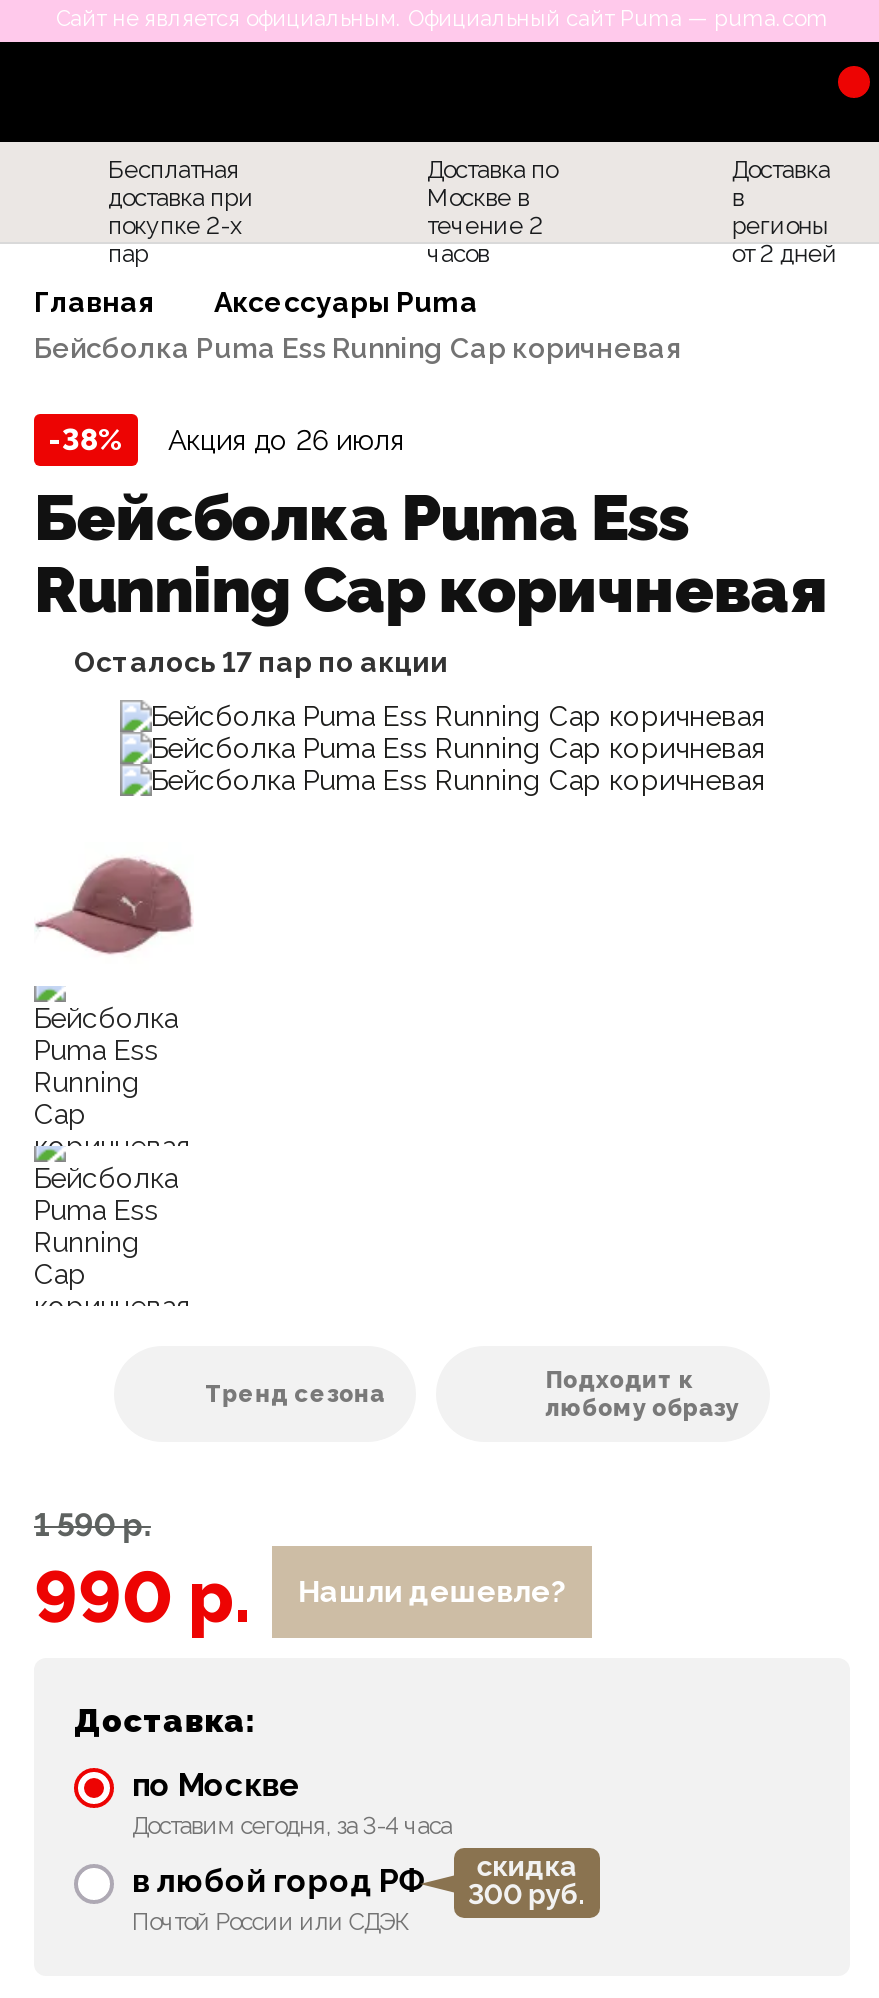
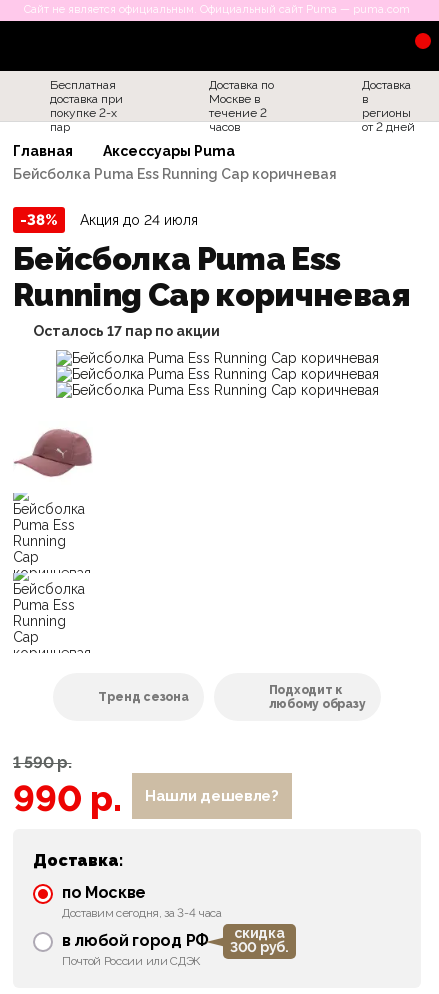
[48,422,404,458] -38% Акция до 26 июля -> [20,211,198,229] -38% Акция до 24 июля

